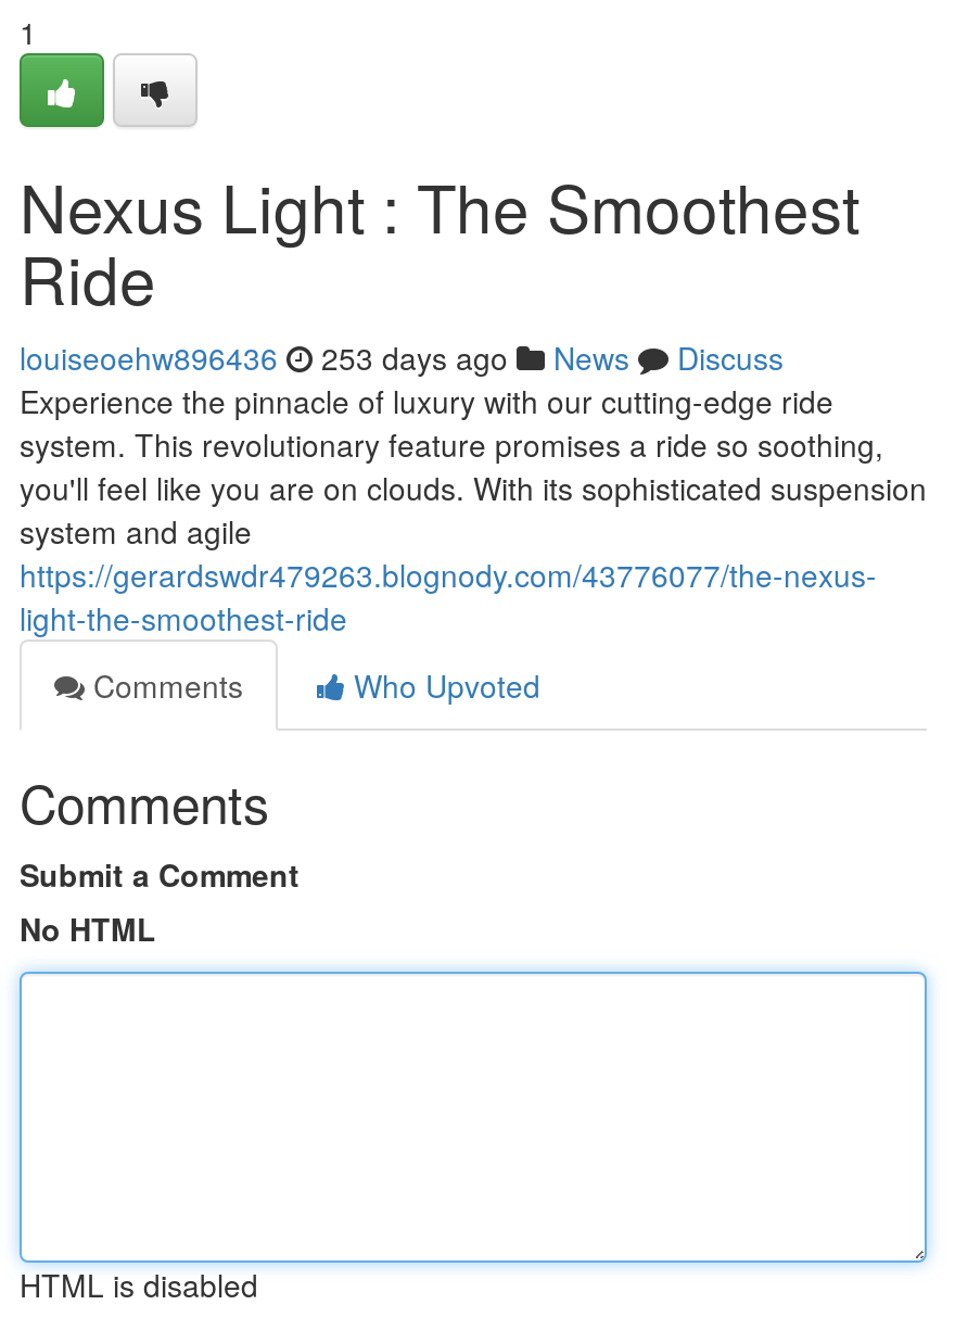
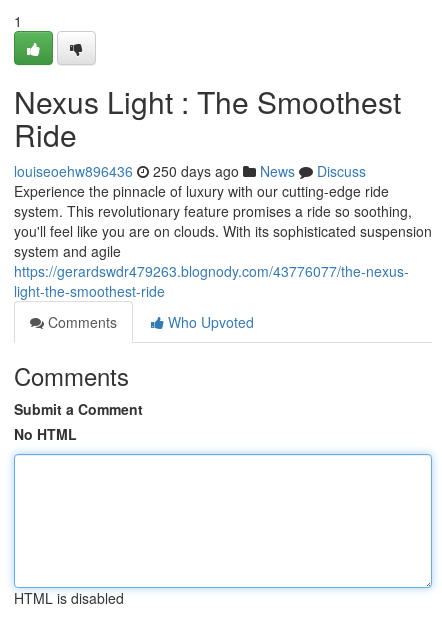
[20,335,784,379] louiseoehw896436 253 days ago News Discuss -> [14,161,366,181] louiseoehw896436 250 days ago News Discuss

